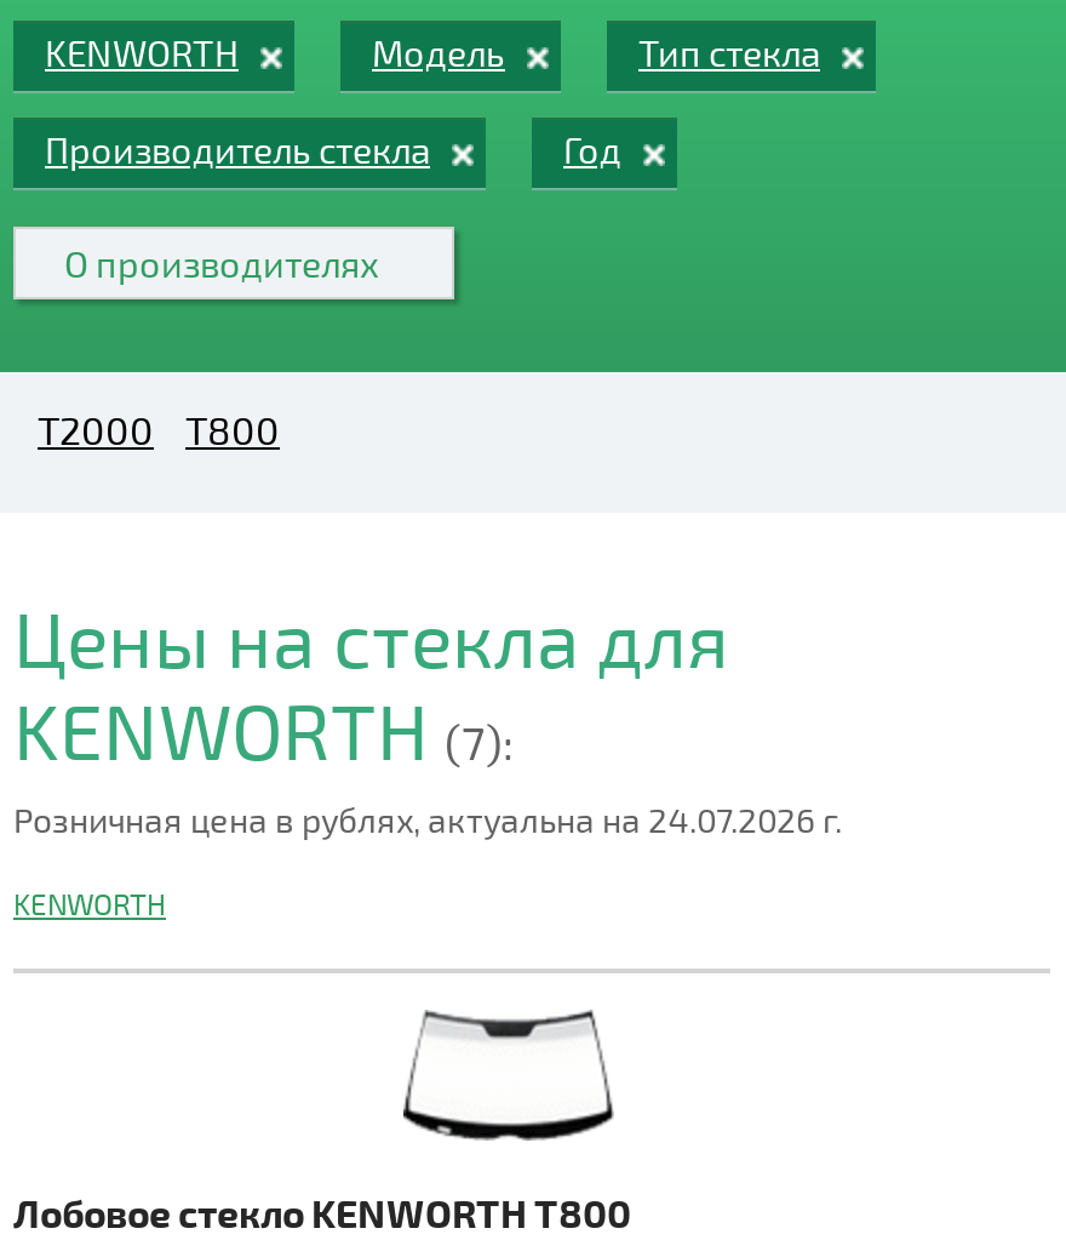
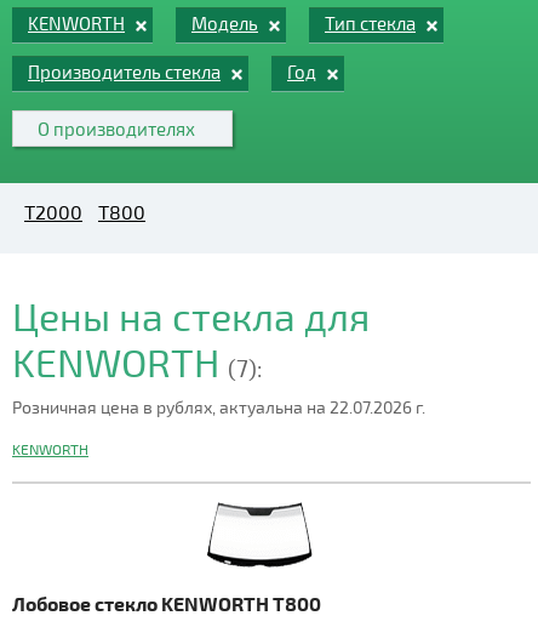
[13,799,842,840] Розничная цена в рублях, актуальна на 24.07.2026 г. -> [12,397,425,417] Розничная цена в рублях, актуальна на 22.07.2026 г.

